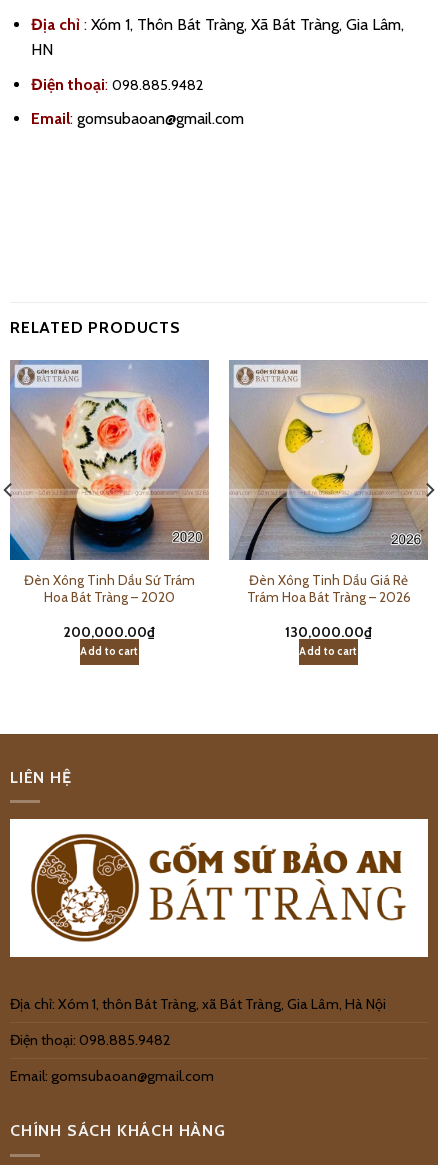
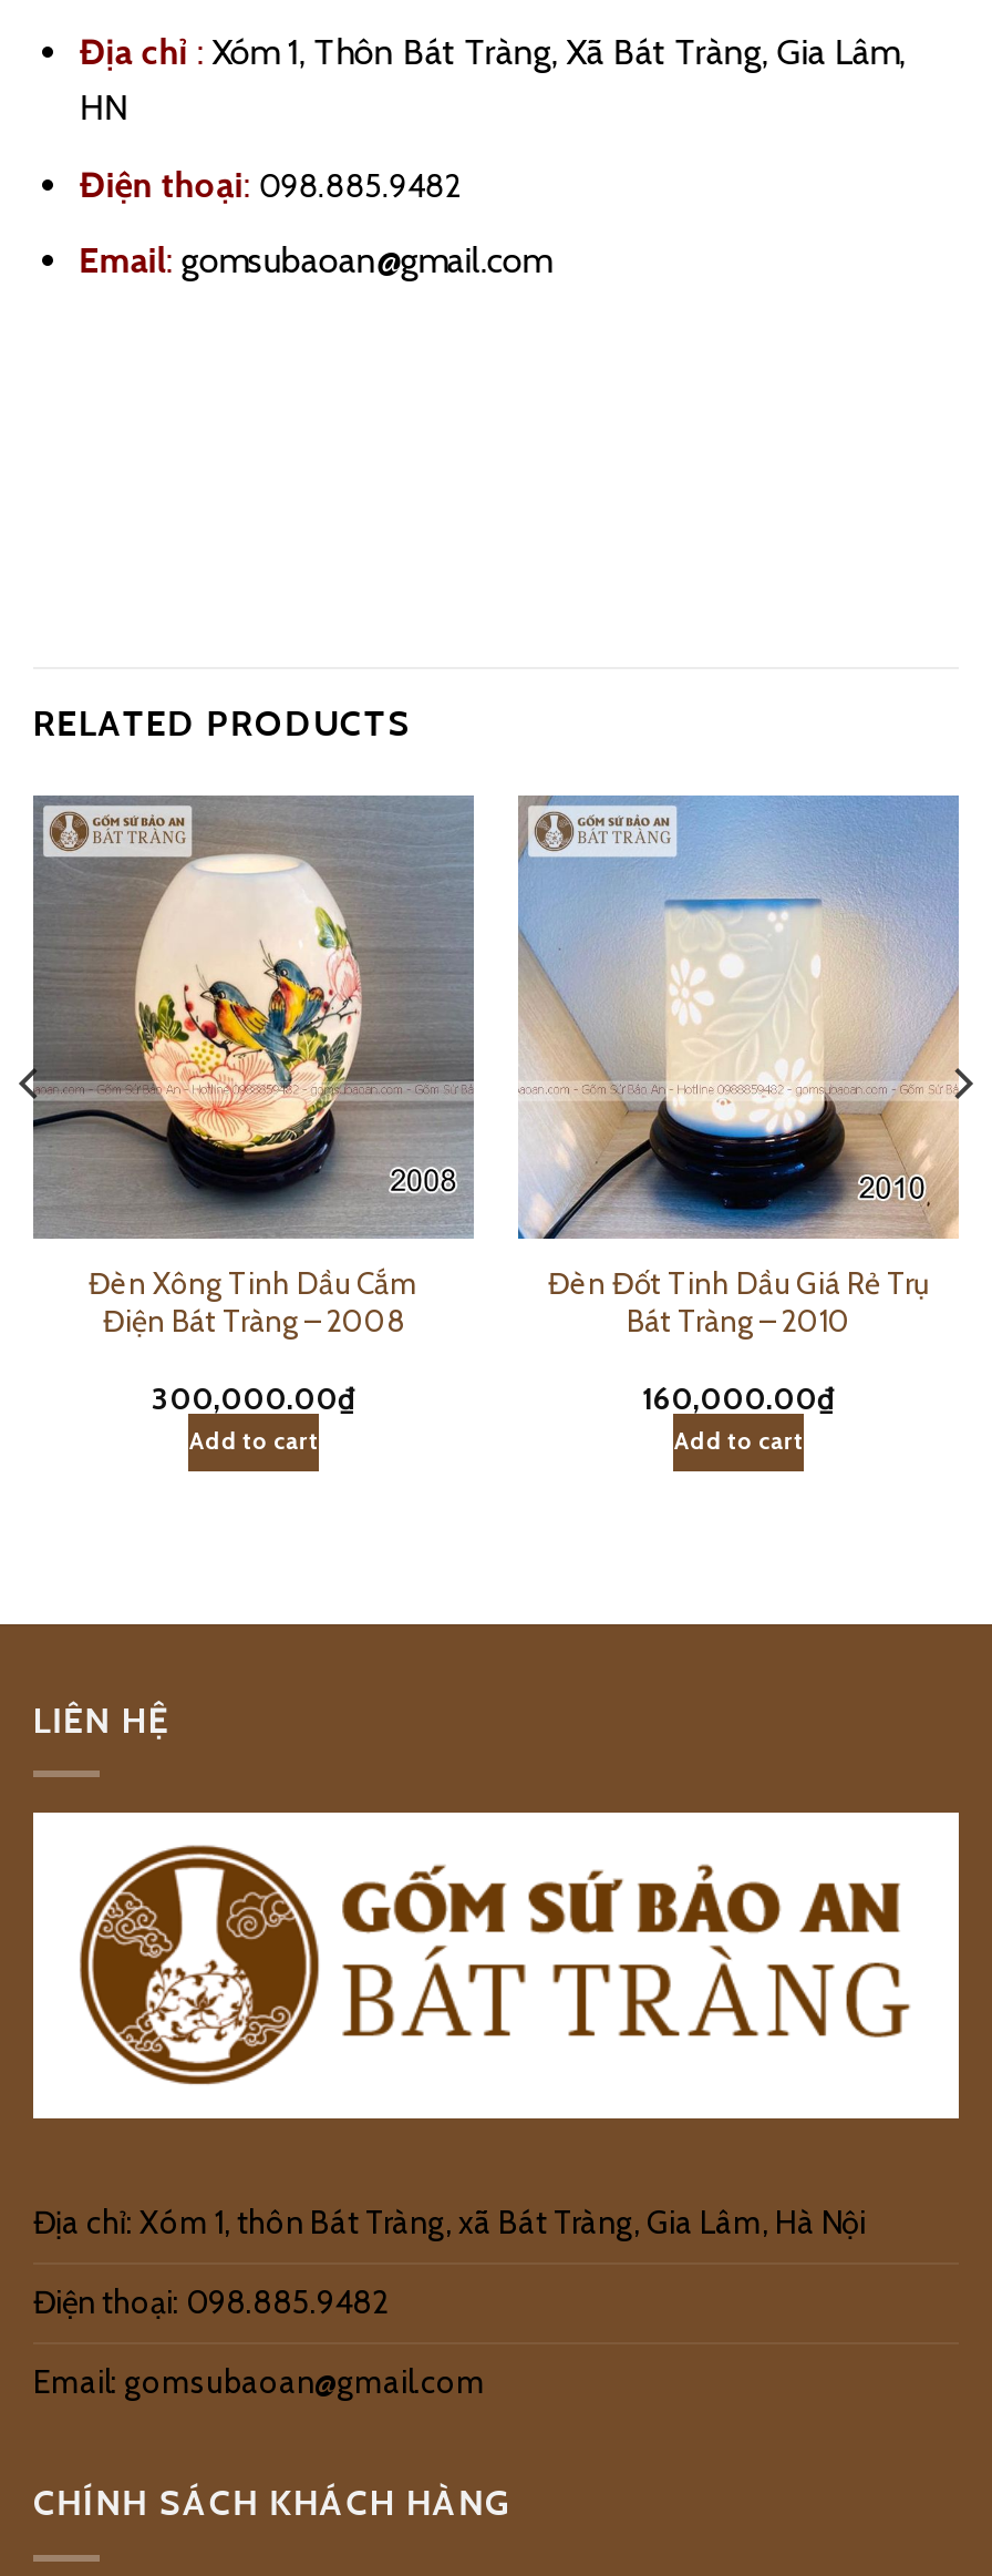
[9,360,209,605] [image] | Đèn Xông Tinh Dầu Sứ Trám | Hoa Bát Tràng – 2020 -> [31,796,474,1338] [image] | Đèn Xông Tinh Dầu Cắm | Điện Bát Tràng – 2008
[229,360,429,605] [image] | Đèn Xông Tinh Dầu Giá Rẻ | Trám Hoa Bát Tràng – 2026 -> [518,796,959,1338] [image] | Đèn Đốt Tinh Dầu Giá Rẻ Trụ | Bát Tràng – 2010
[64,624,155,640] 200,000.00₫ -> [152,1381,355,1416] 300,000.00₫
[285,624,372,640] 130,000.00₫ -> [642,1381,835,1416] 160,000.00₫

